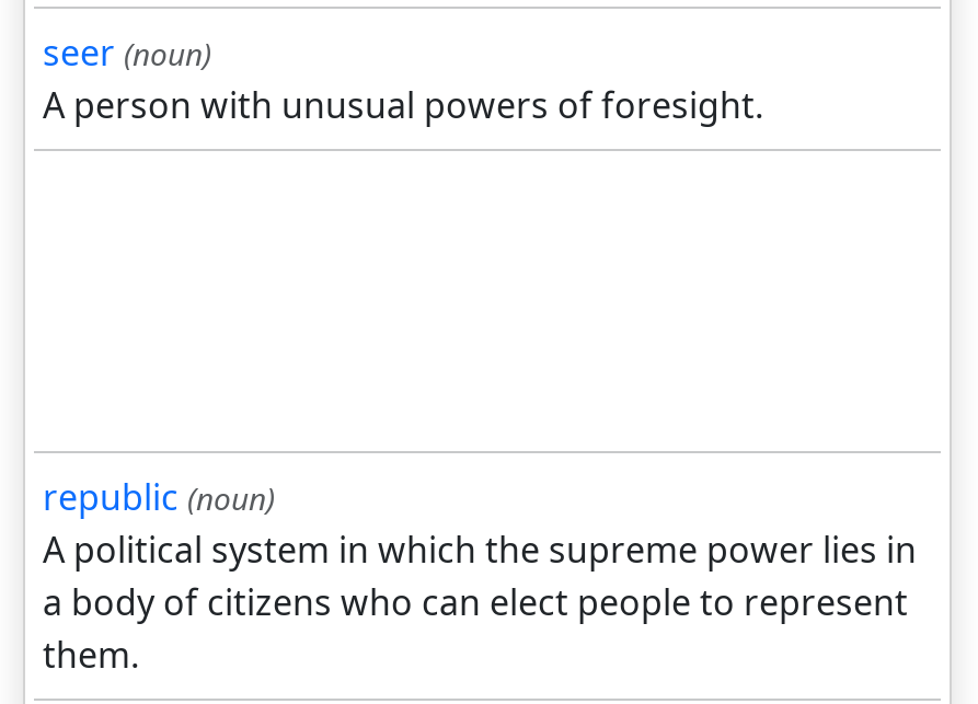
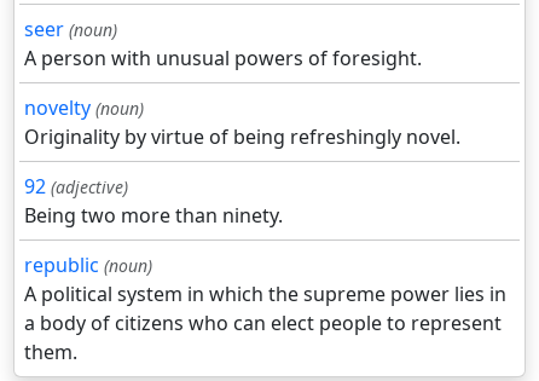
none -> [24,95,460,229] novelty (noun) | Originality by virtue of being refreshingly novel. | 92 (adjective) | Being two more than ninety.

